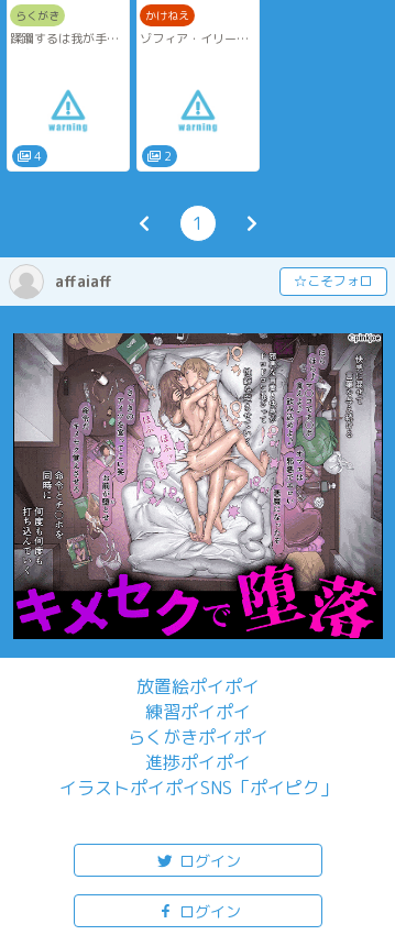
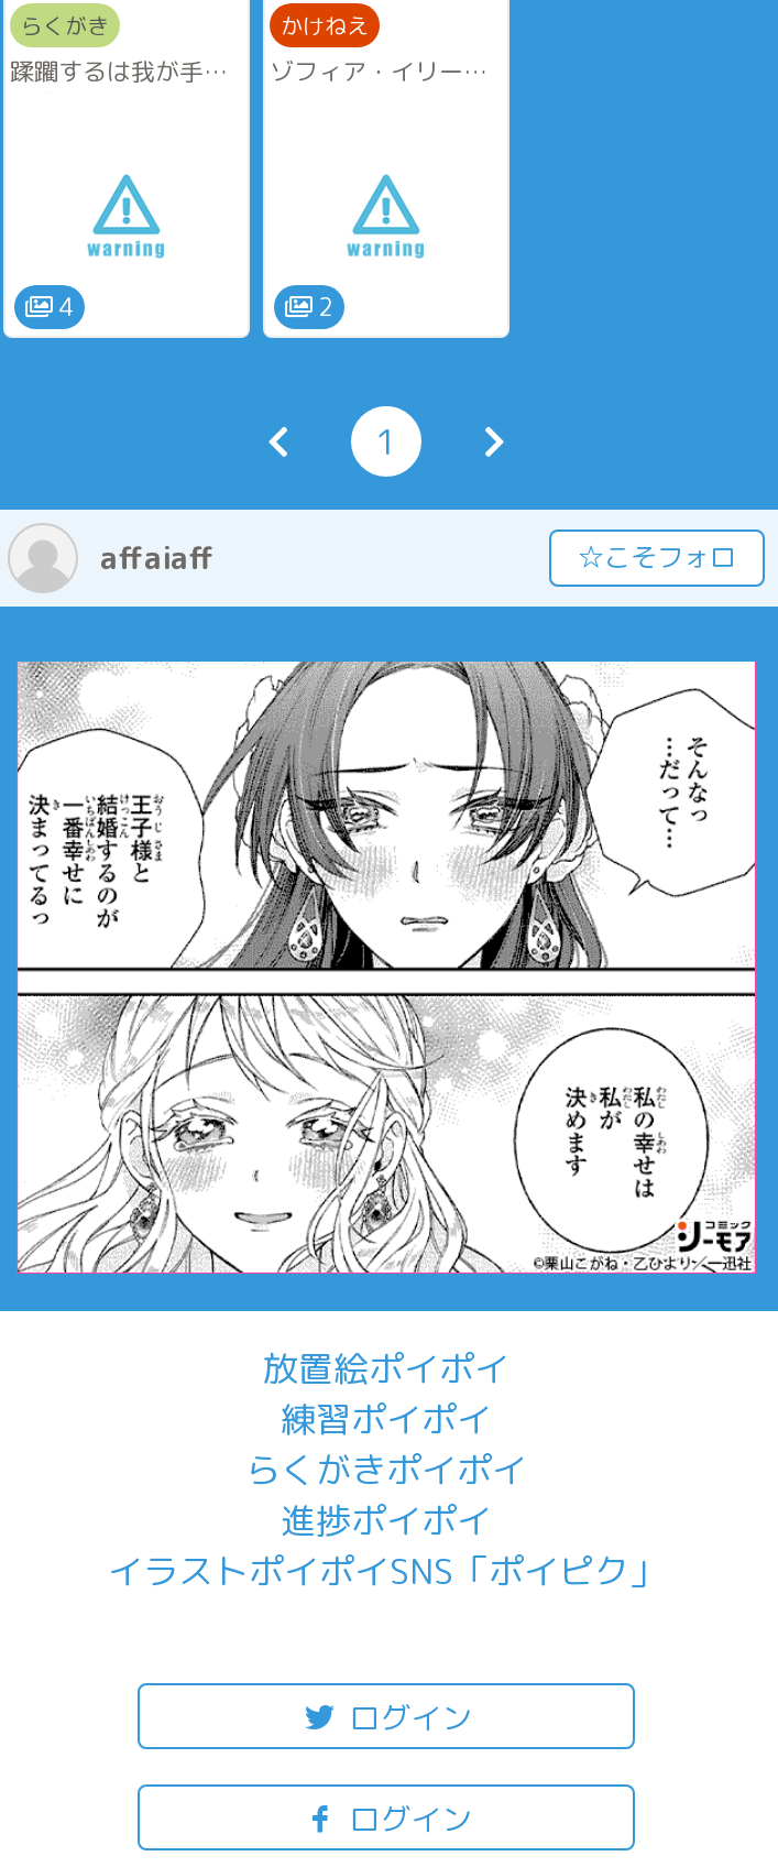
[12,332,384,640] [image] -> [14,659,758,1276] [image]

